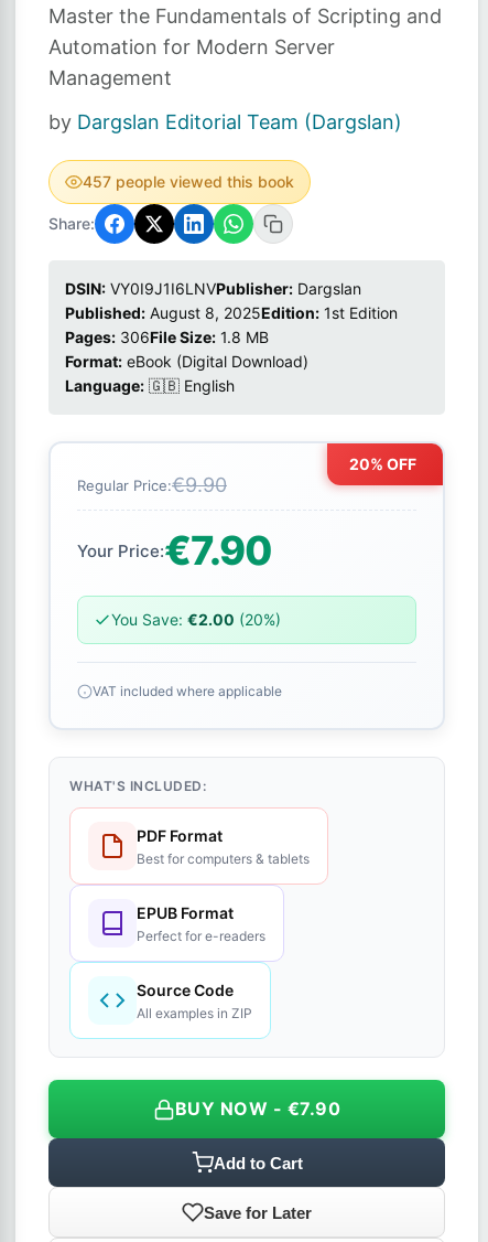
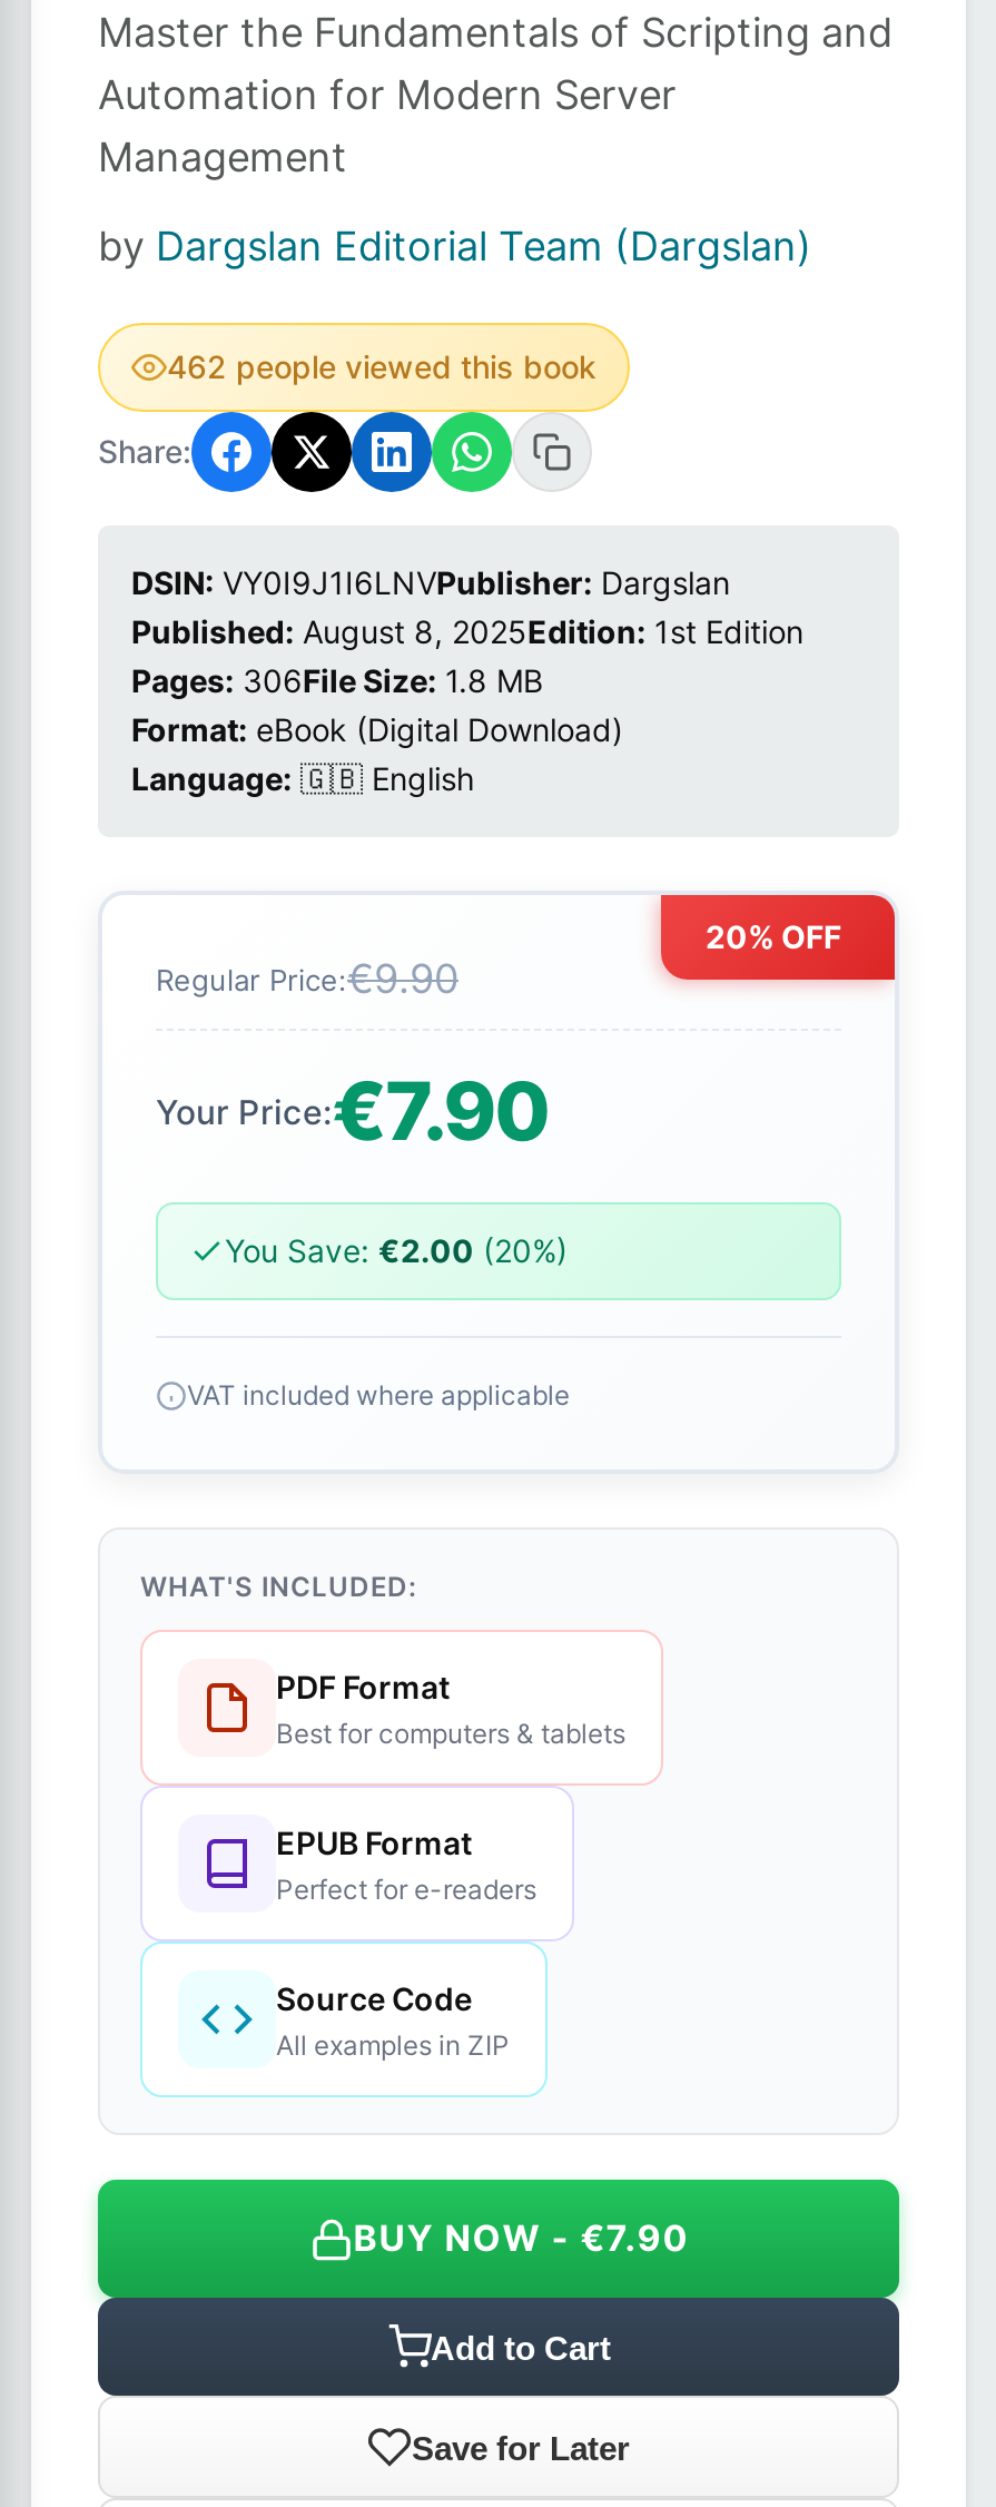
[83,172,294,191] 457 people viewed this book -> [167,347,596,385] 462 people viewed this book

